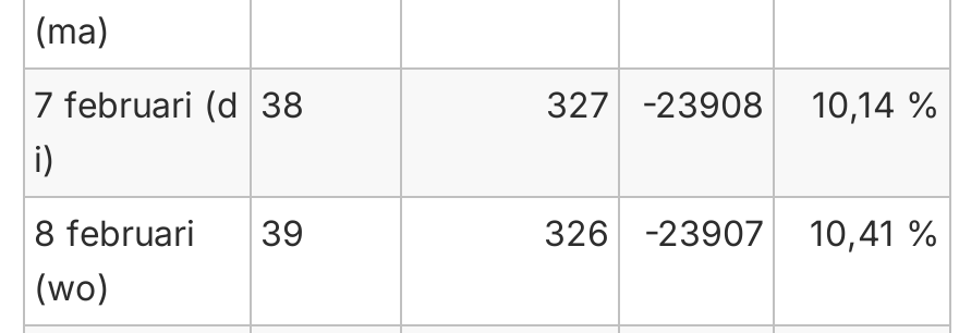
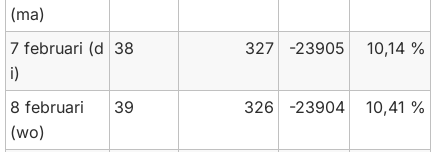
[546,83,940,126] 327 -23908 10,14 % -> [245,38,426,58] 327 -23905 10,14 %
[544,211,940,255] 326 -23907 10,41 % -> [244,97,426,117] 326 -23904 10,41 %

